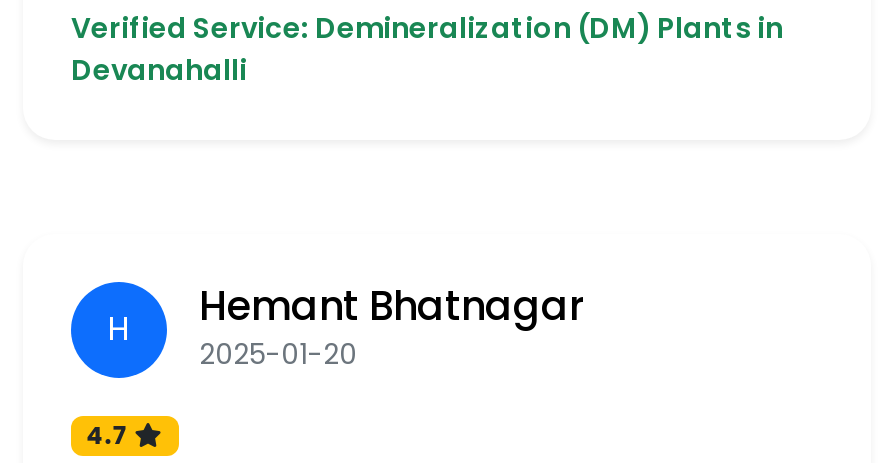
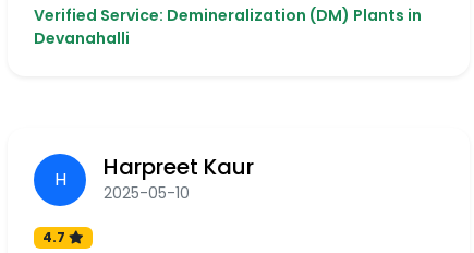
[199,278,583,374] Hemant Bhatnagar | 2025-01-20 -> [104,152,254,204] Harpreet Kaur | 2025-05-10

